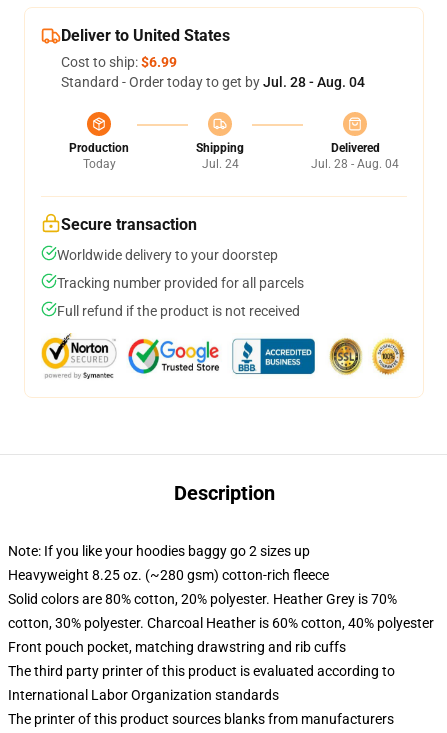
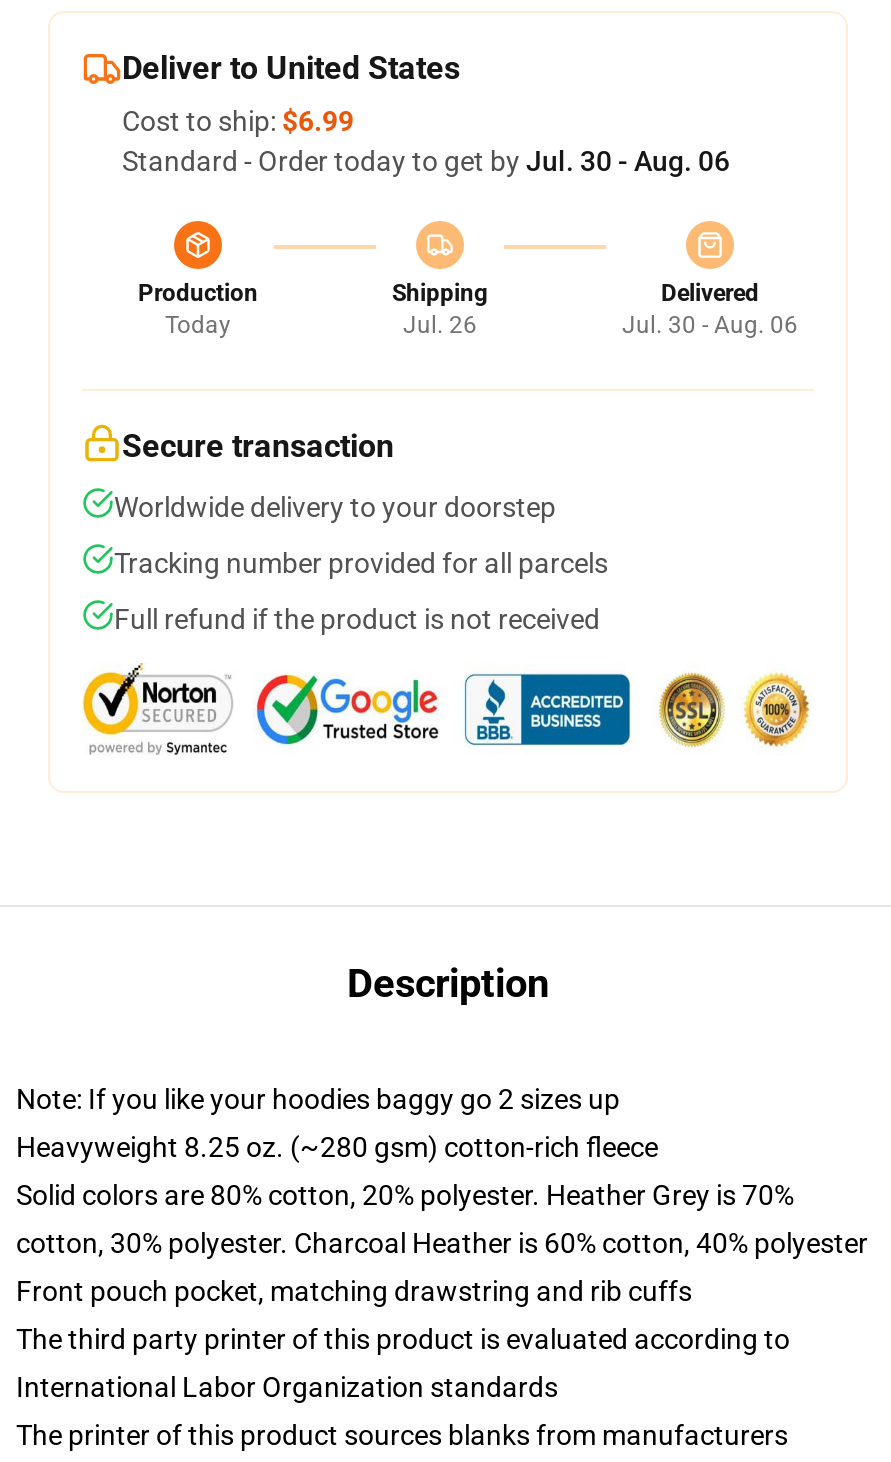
[61,74,365,90] Standard - Order today to get by Jul. 28 - Aug. 04 -> [122,145,730,177] Standard - Order today to get by Jul. 30 - Aug. 06
[201,157,238,171] Jul. 24 -> [403,311,477,339] Jul. 26
[311,157,399,171] Jul. 28 - Aug. 04 -> [622,311,798,339] Jul. 30 - Aug. 06

